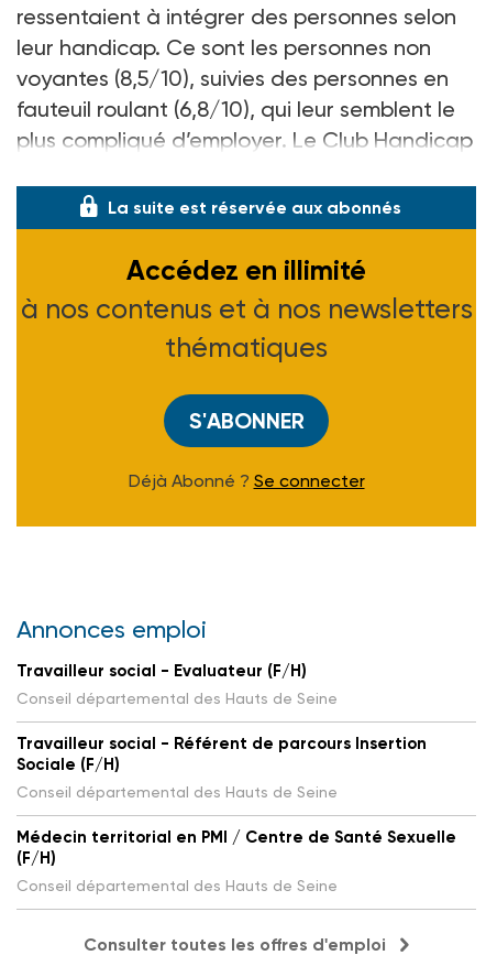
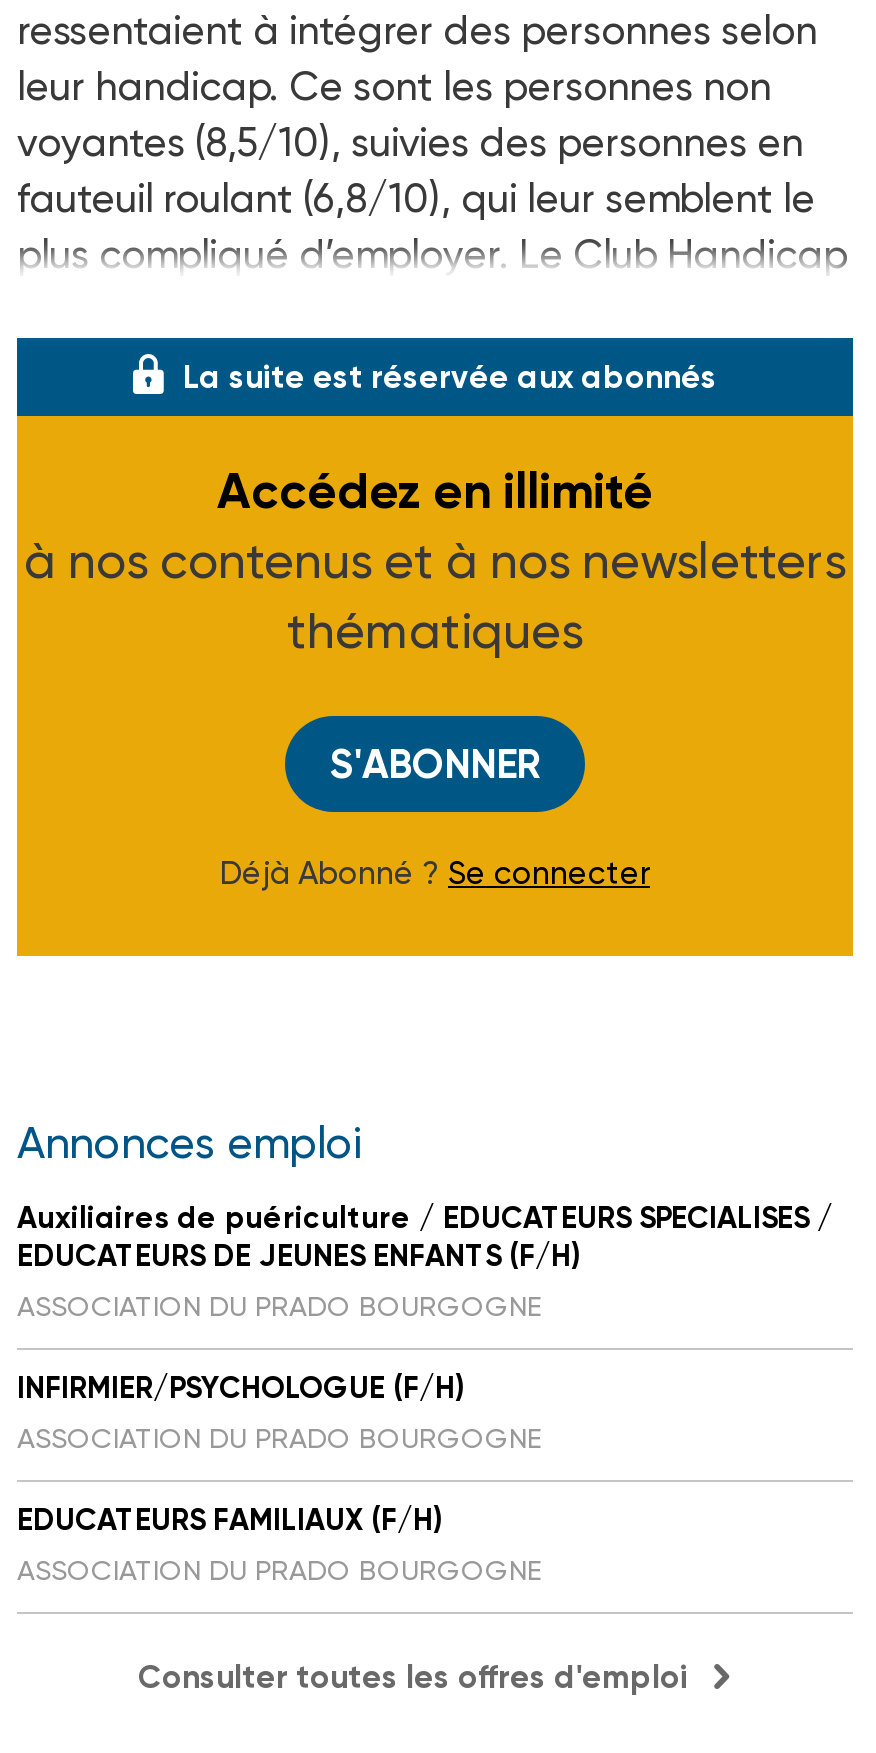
[16,661,338,707] Travailleur social - Evaluateur (F/H) | Conseil départemental des Hauts de Seine -> [17,1200,833,1322] Auxiliaires de puériculture / EDUCATEURS SPECIALISES / | EDUCATEURS DE JEUNES ENFANTS (F/H) | ASSOCIATION DU PRADO BOURGOGNE
[16,734,427,801] Travailleur social - Référent de parcours Insertion | Sociale (F/H) | Conseil départemental des Hauts de Seine -> [17,1370,541,1454] INFIRMIER/PSYCHOLOGUE (F/H) | ASSOCIATION DU PRADO BOURGOGNE
[16,827,456,894] Médecin territorial en PMI / Centre de Santé Sexuelle | (F/H) | Conseil départemental des Hauts de Seine -> [17,1502,541,1586] EDUCATEURS FAMILIAUX (F/H) | ASSOCIATION DU PRADO BOURGOGNE

